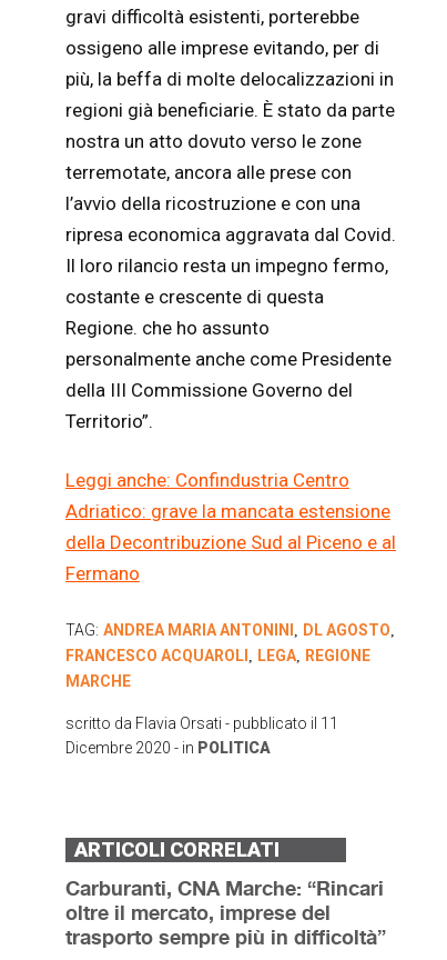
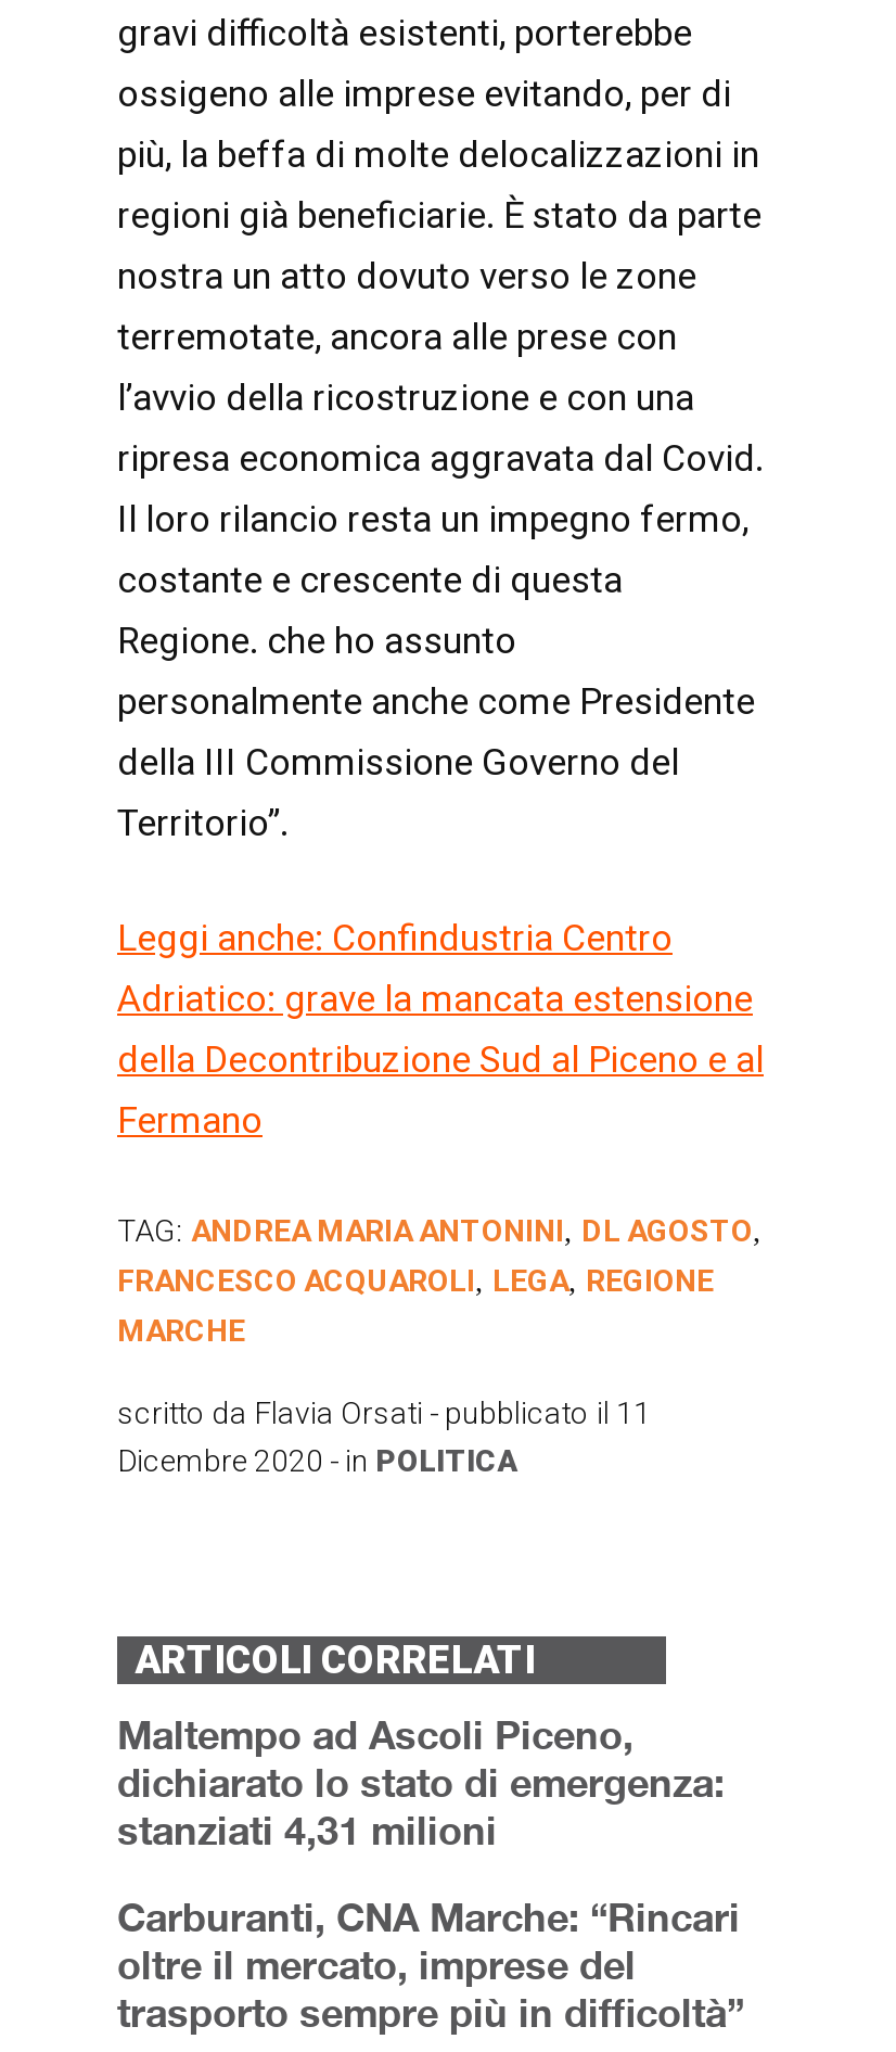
none -> [117,1710,725,1853] Maltempo ad Ascoli Piceno, | dichiarato lo stato di emergenza: | stanziati 4,31 milioni

